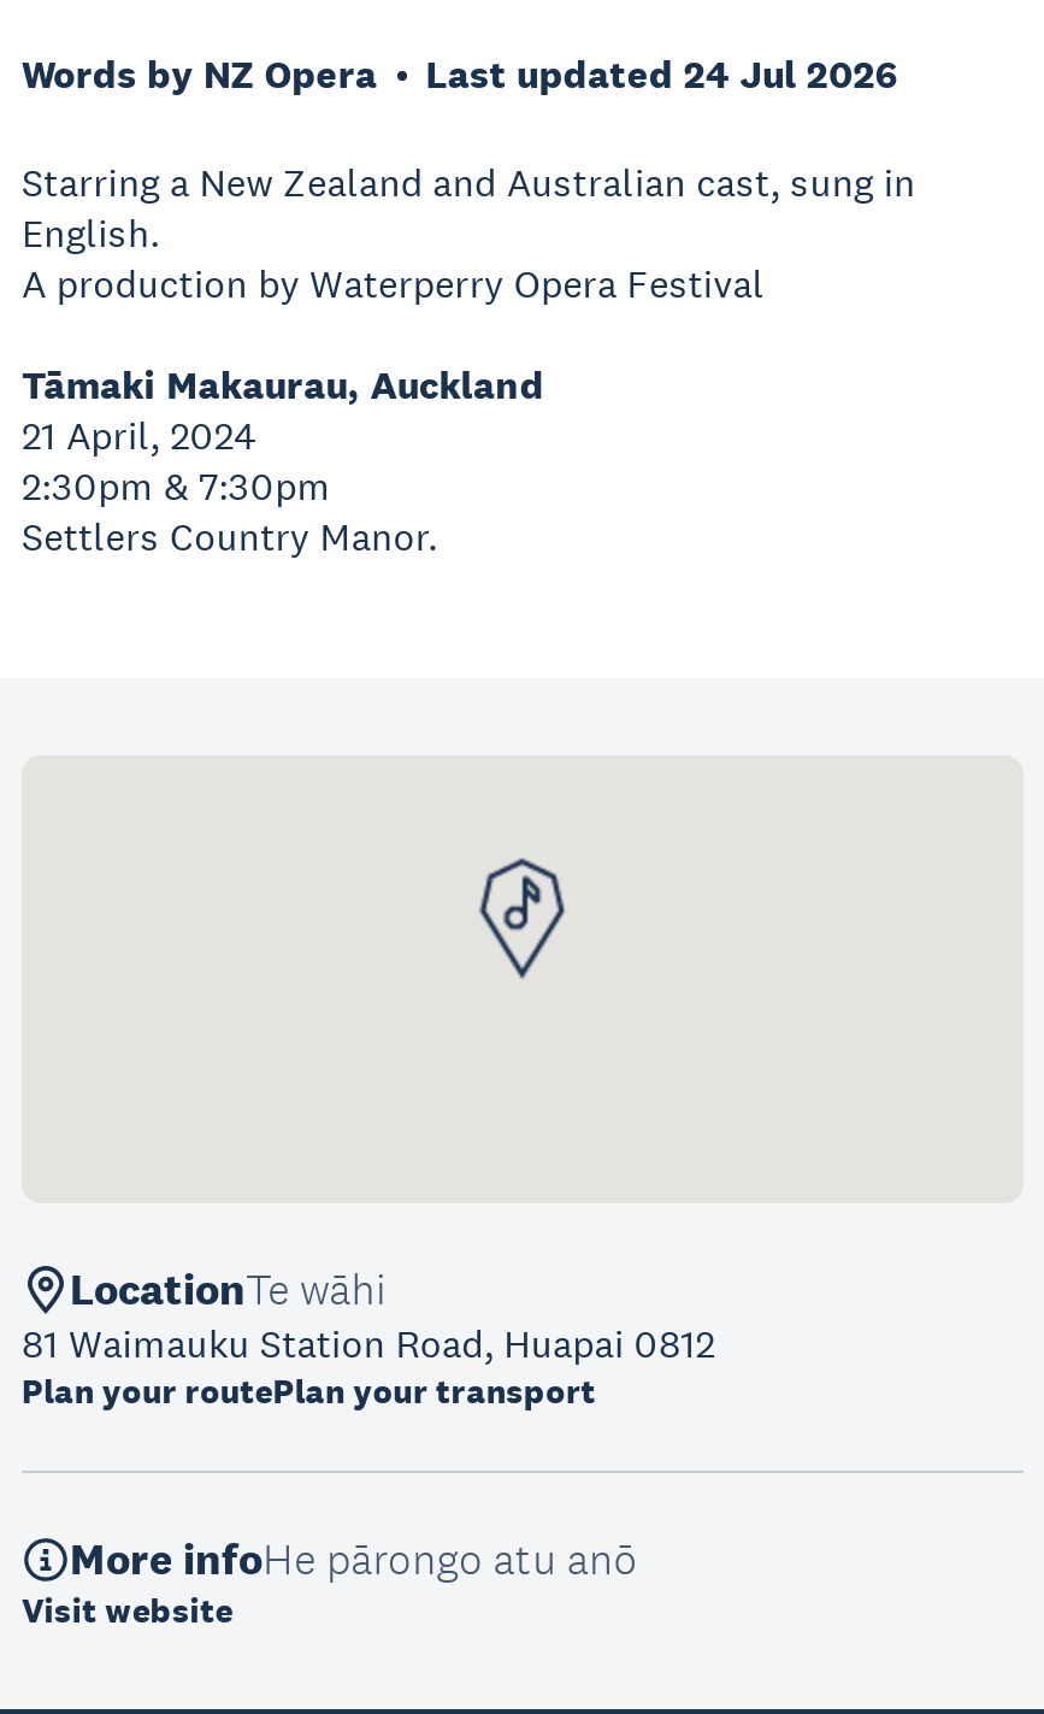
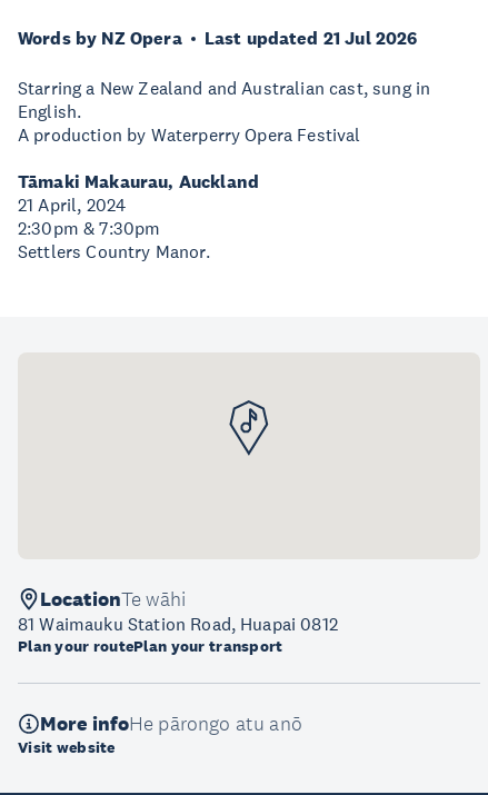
[426,49,897,100] Last updated 24 Jul 2026 -> [204,27,418,50] Last updated 21 Jul 2026

